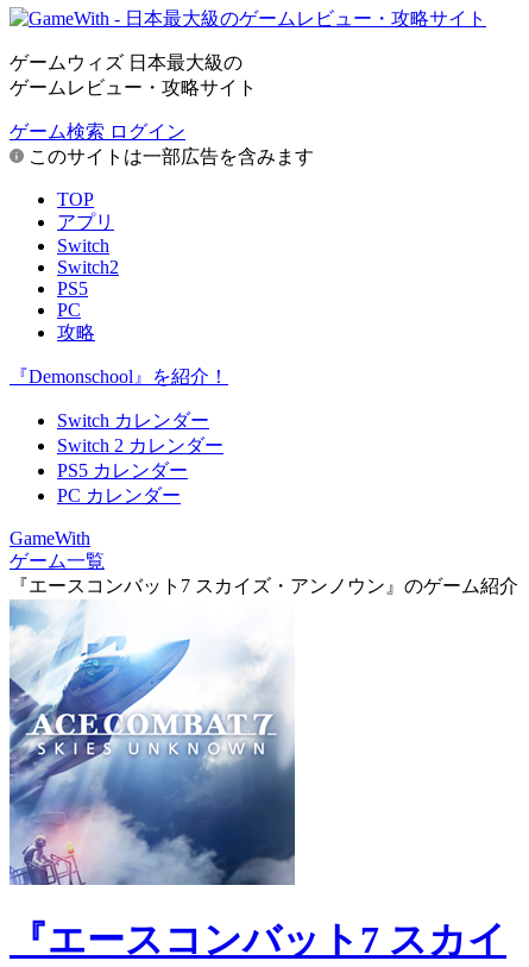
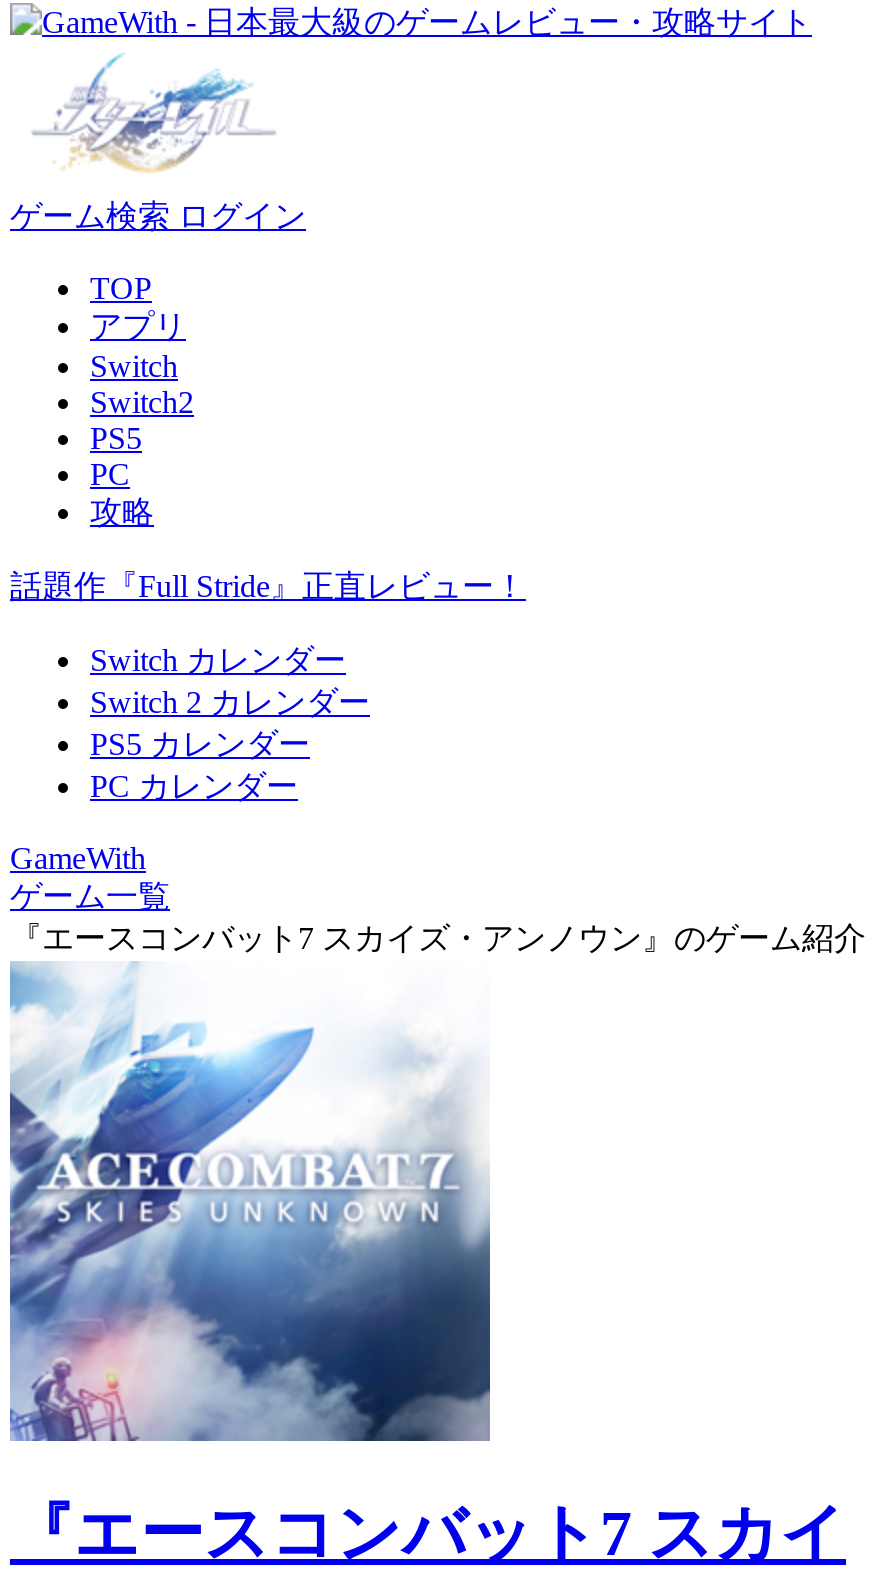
[10,52,257,98] ゲームウィズ 日本最大級の | ゲームレビュー・攻略サイト -> none
[24,146,314,167] このサイトは一部広告を含みます -> none
[10,366,228,387] 『Demonschool』を紹介！ -> [10,569,526,603] 話題作『Full Stride』正直レビュー！

